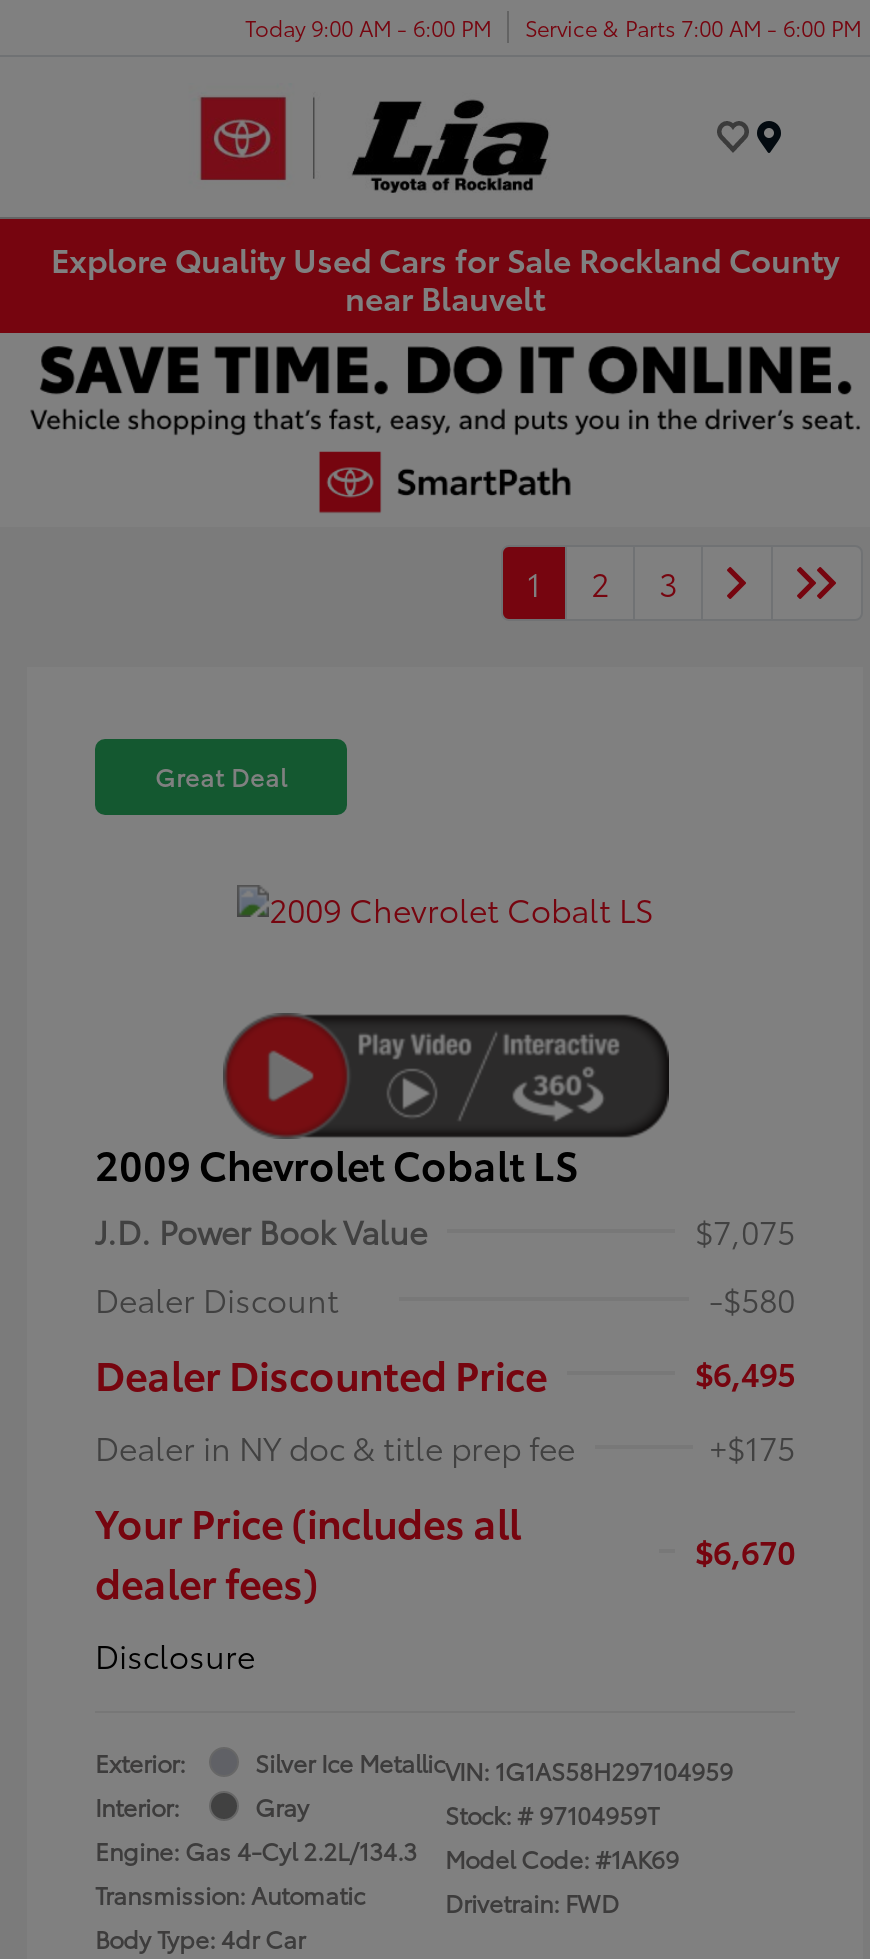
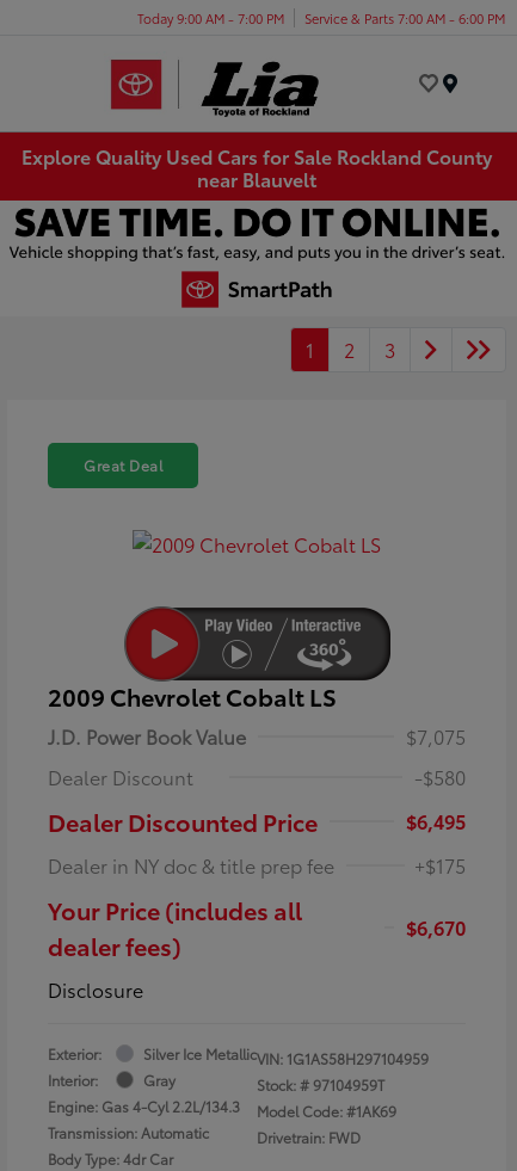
[245,10,861,42] Today 9:00 AM - 6:00 PM Service & Parts 7:00 AM - 6:00 PM -> [137,8,505,27] Today 9:00 AM - 7:00 PM Service & Parts 7:00 AM - 6:00 PM

